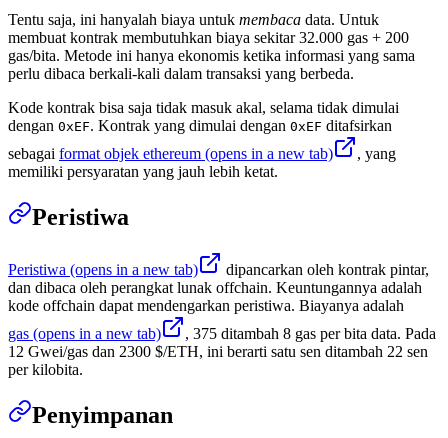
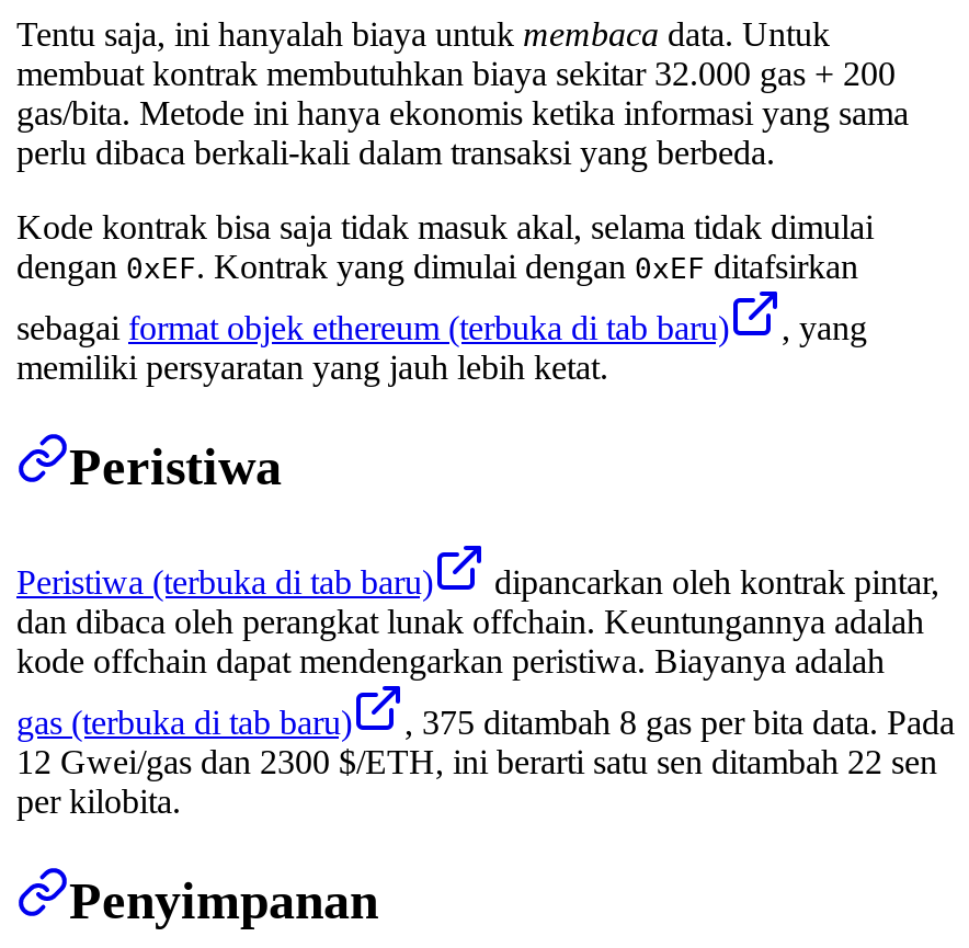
[8,145,333,162] sebagai format objek ethereum (opens in a new tab) -> [16,309,729,346] sebagai format objek ethereum (terbuka di tab baru)
[8,261,198,278] Peristiwa (opens in a new tab) -> [16,563,433,600] Peristiwa (terbuka di tab baru)
[8,325,161,342] gas (opens in a new tab) -> [16,703,352,740] gas (terbuka di tab baru)

